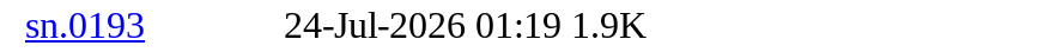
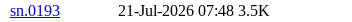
[284,6,648,46] 24-Jul-2026 01:19 1.9K -> [118,2,270,19] 21-Jul-2026 07:48 3.5K

